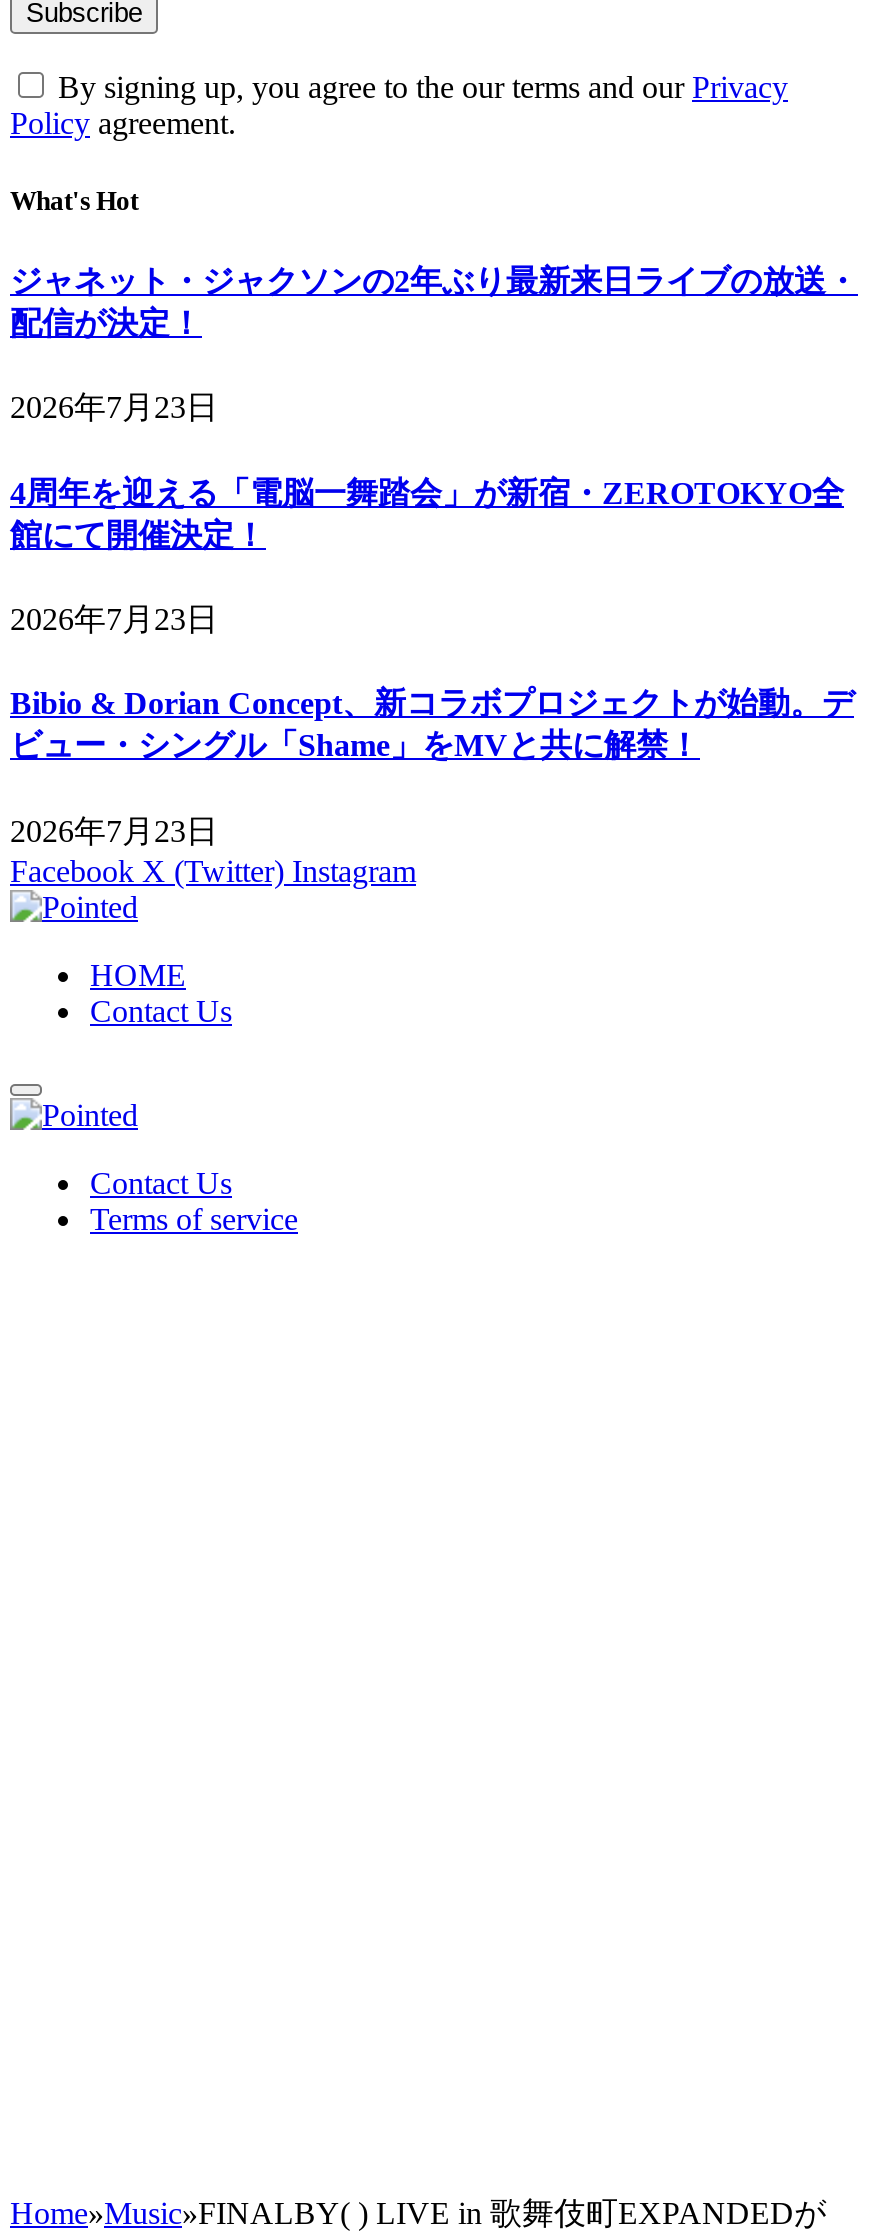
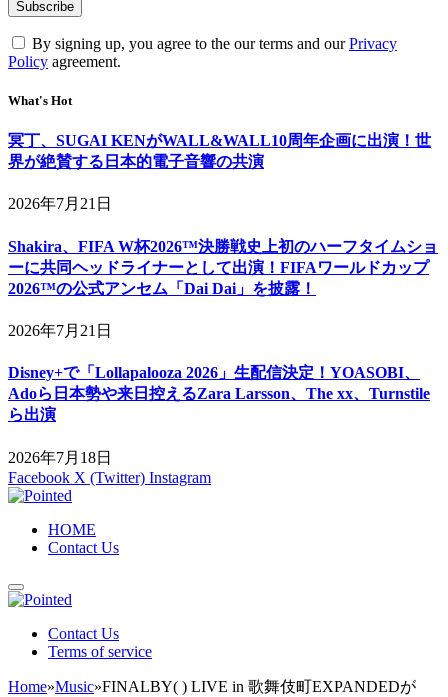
[10,264,858,340] ジャネット・ジャクソンの2年ぶり最新来日ライブの放送・ | 配信が決定！ -> [8,132,431,170] 冥丁、SUGAI KENがWALL&WALL10周年企画に出演！世 | 界が絶賛する日本的電子音響の共演
[10,391,218,425] 2026年7月23日 -> [8,195,112,212] 2026年7月21日
[10,476,844,552] 4周年を迎える「電脳一舞踏会」が新宿・ZEROTOKYO全 | 館にて開催決定！ -> [8,238,438,297] Shakira、FIFA W杯2026™決勝戦史上初のハーフタイムショ | ーに共同ヘッドライナーとして出演！FIFAワールドカップ | 2026™の公式アンセム「Dai Dai」を披露！
[10,602,218,636] 2026年7月23日 -> [8,322,112,339] 2026年7月21日
[10,687,854,763] Bibio & Dorian Concept、新コラボプロジェクトが始動。デ | ビュー・シングル「Shame」をMVと共に解禁！ -> [8,364,430,423] Disney+で「Lollapalooza 2026」生配信決定！YOASOBI、 | Adoら日本勢や来日控えるZara Larsson、The xx、Turnstile | ら出演
[10,813,218,847] 2026年7月23日 -> [8,448,112,465] 2026年7月18日
moved [10,853,416,1235] -> [8,468,211,659]: Facebook X (Twitter) Instagram | HOME | Contact Us | Contact Us | Terms of service

